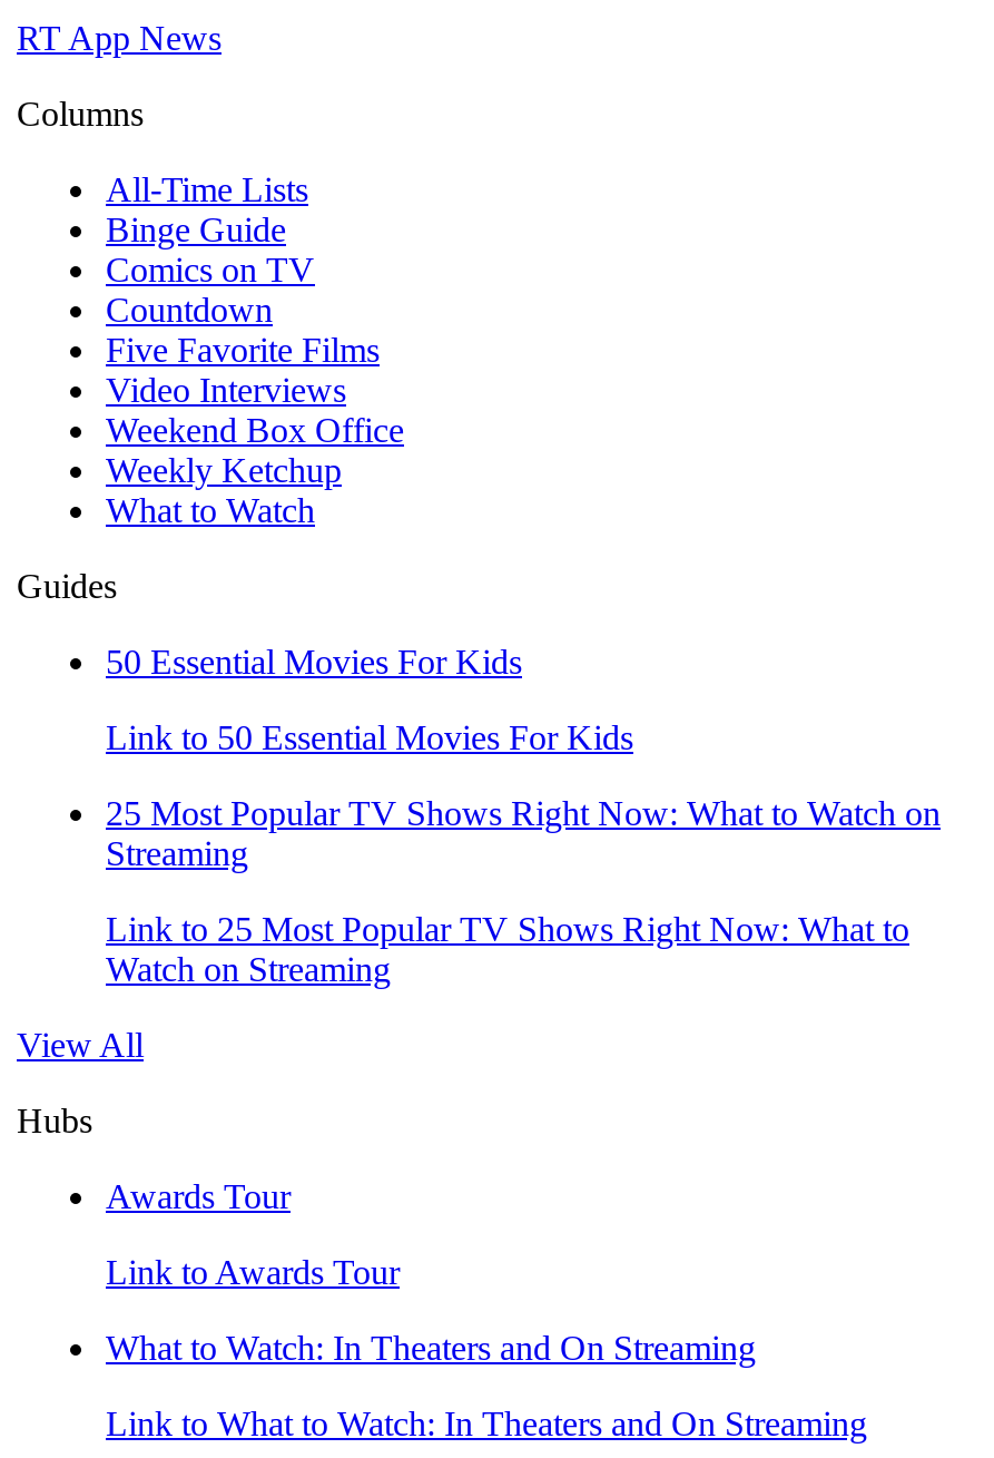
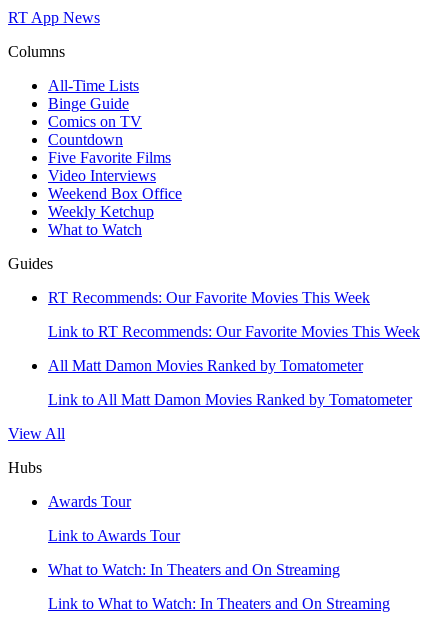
[106,643,522,681] 50 Essential Movies For Kids -> [48,289,370,306] RT Recommends: Our Favorite Movies This Week
[106,718,633,756] Link to 50 Essential Movies For Kids -> [48,323,420,340] Link to RT Recommends: Our Favorite Movies This Week
[106,794,941,872] 25 Most Popular TV Shows Right Now: What to Watch on | Streaming -> [48,357,363,374] All Matt Damon Movies Ranked by Tomatometer
[106,910,909,988] Link to 25 Most Popular TV Shows Right Now: What to | Watch on Streaming -> [48,391,412,408] Link to All Matt Damon Movies Ranked by Tomatometer

